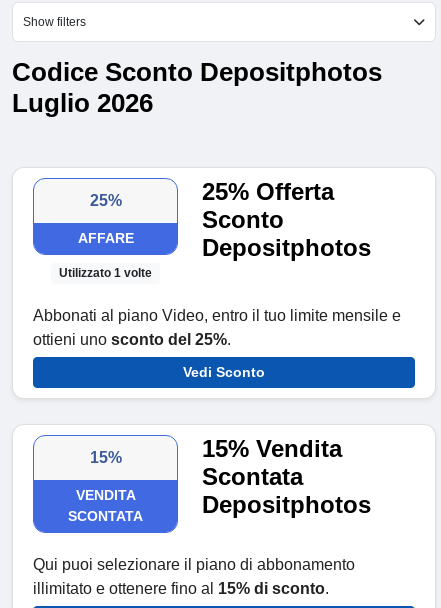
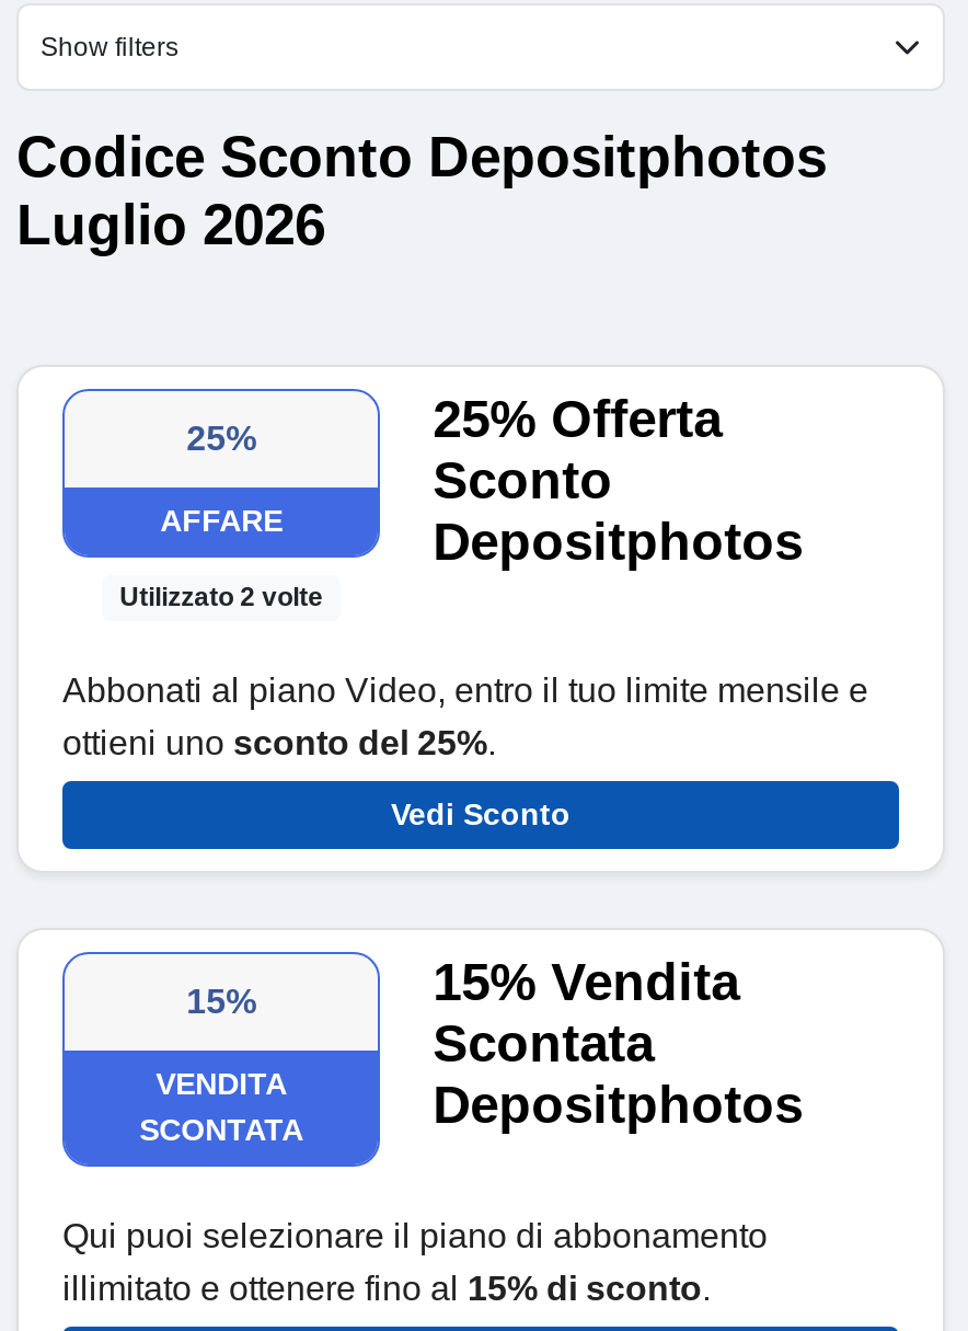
[59,266,152,280] Utilizzato 1 volte -> [120,583,323,613] Utilizzato 2 volte

